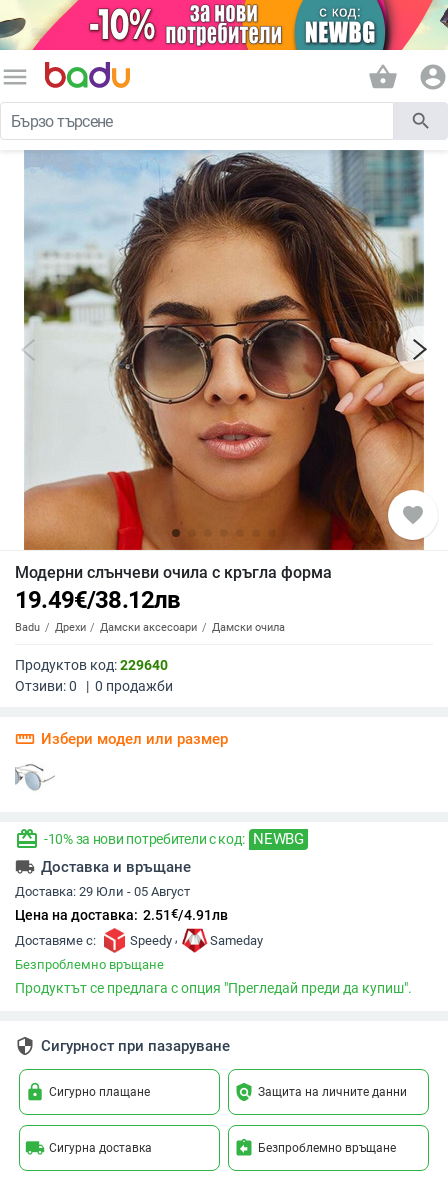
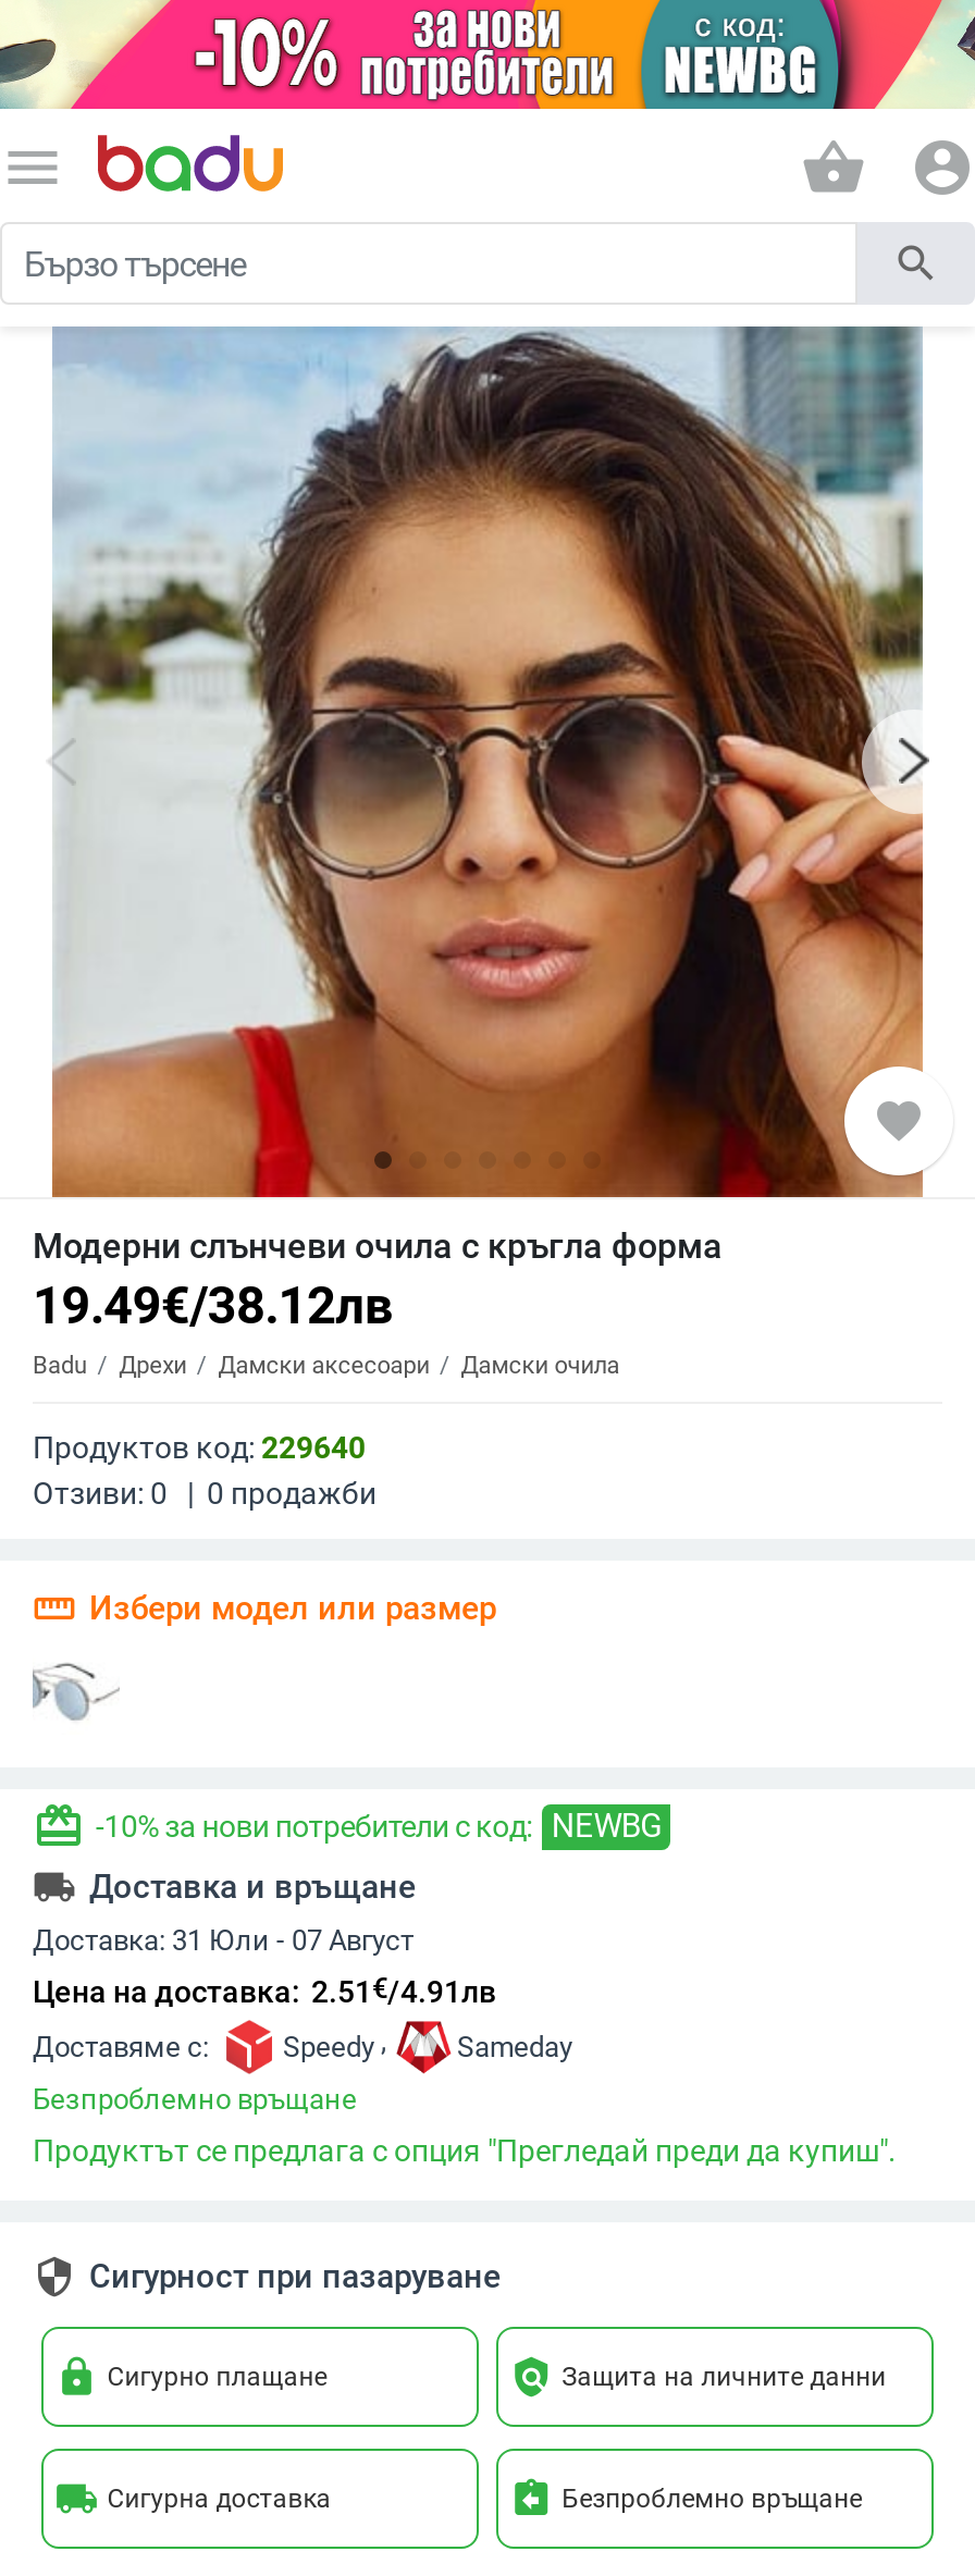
[15,884,190,899] Доставка: 29 Юли - 05 Август -> [33,1925,414,1957] Доставка: 31 Юли - 07 Август

